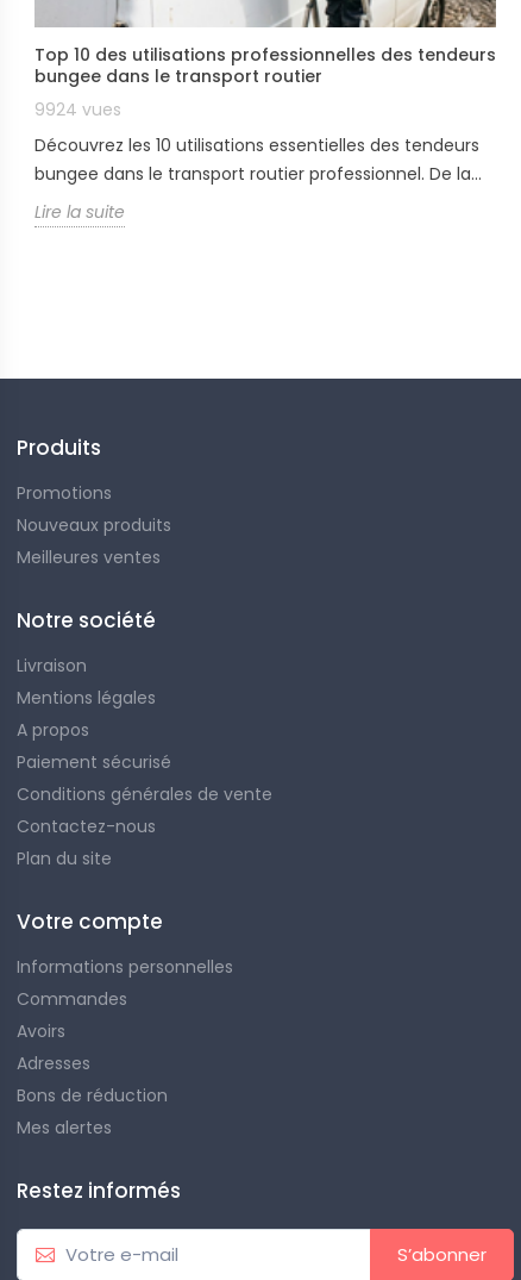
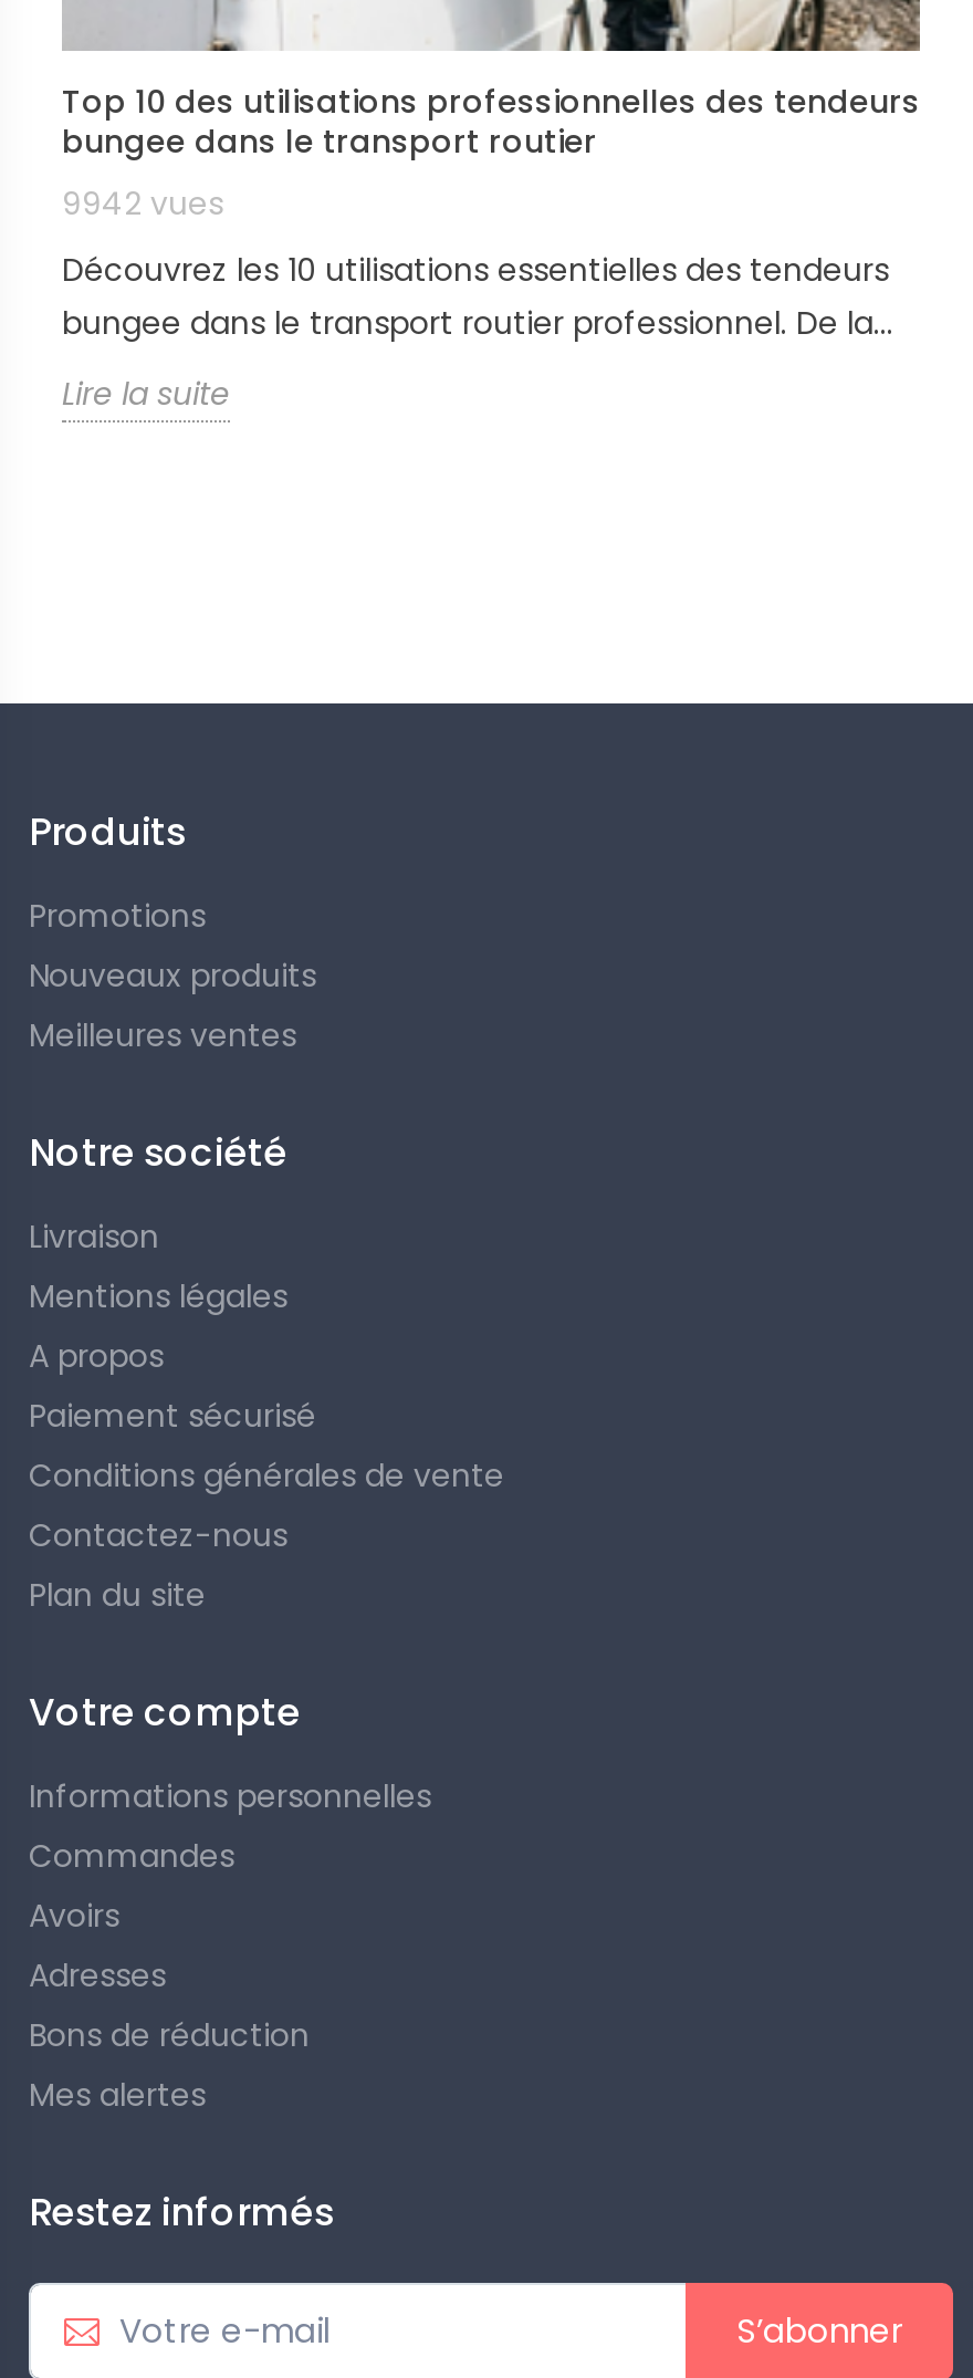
[34,97,121,121] 9924 vues -> [62,181,223,225] 9942 vues

